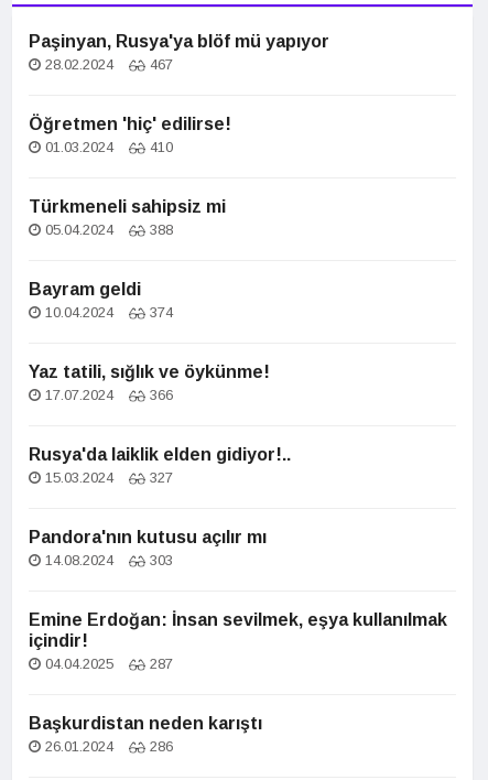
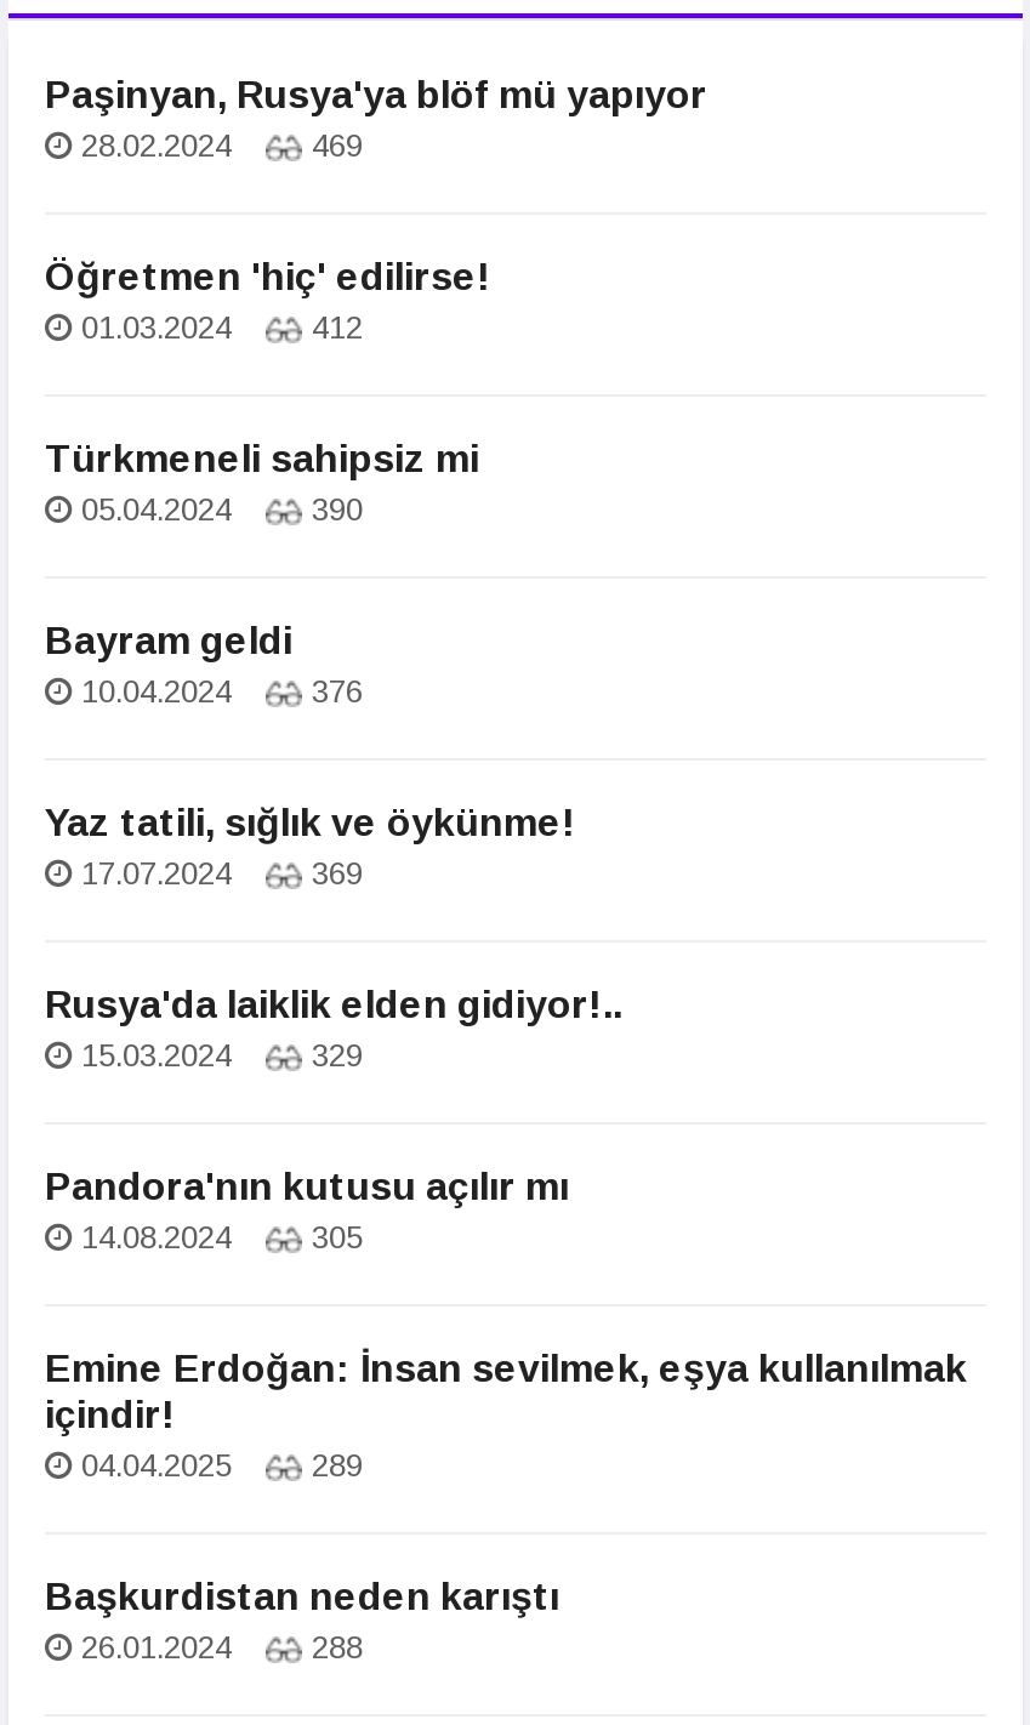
[41,56,173,73] 28.02.2024 467 -> [72,127,363,164] 28.02.2024 469
[41,139,173,155] 01.03.2024 410 -> [72,309,363,346] 01.03.2024 412
[41,221,173,238] 05.04.2024 388 -> [72,491,363,528] 05.04.2024 390
[41,304,173,321] 10.04.2024 374 -> [72,673,363,710] 10.04.2024 376
[41,387,173,403] 17.07.2024 366 -> [72,855,363,892] 17.07.2024 369
[41,469,173,486] 15.03.2024 327 -> [72,1037,363,1074] 15.03.2024 329
[41,552,173,568] 14.08.2024 303 -> [72,1219,363,1256] 14.08.2024 305
[41,656,173,672] 04.04.2025 287 -> [72,1447,363,1484] 04.04.2025 289
[41,738,173,755] 26.01.2024 286 -> [72,1629,363,1666] 26.01.2024 288

